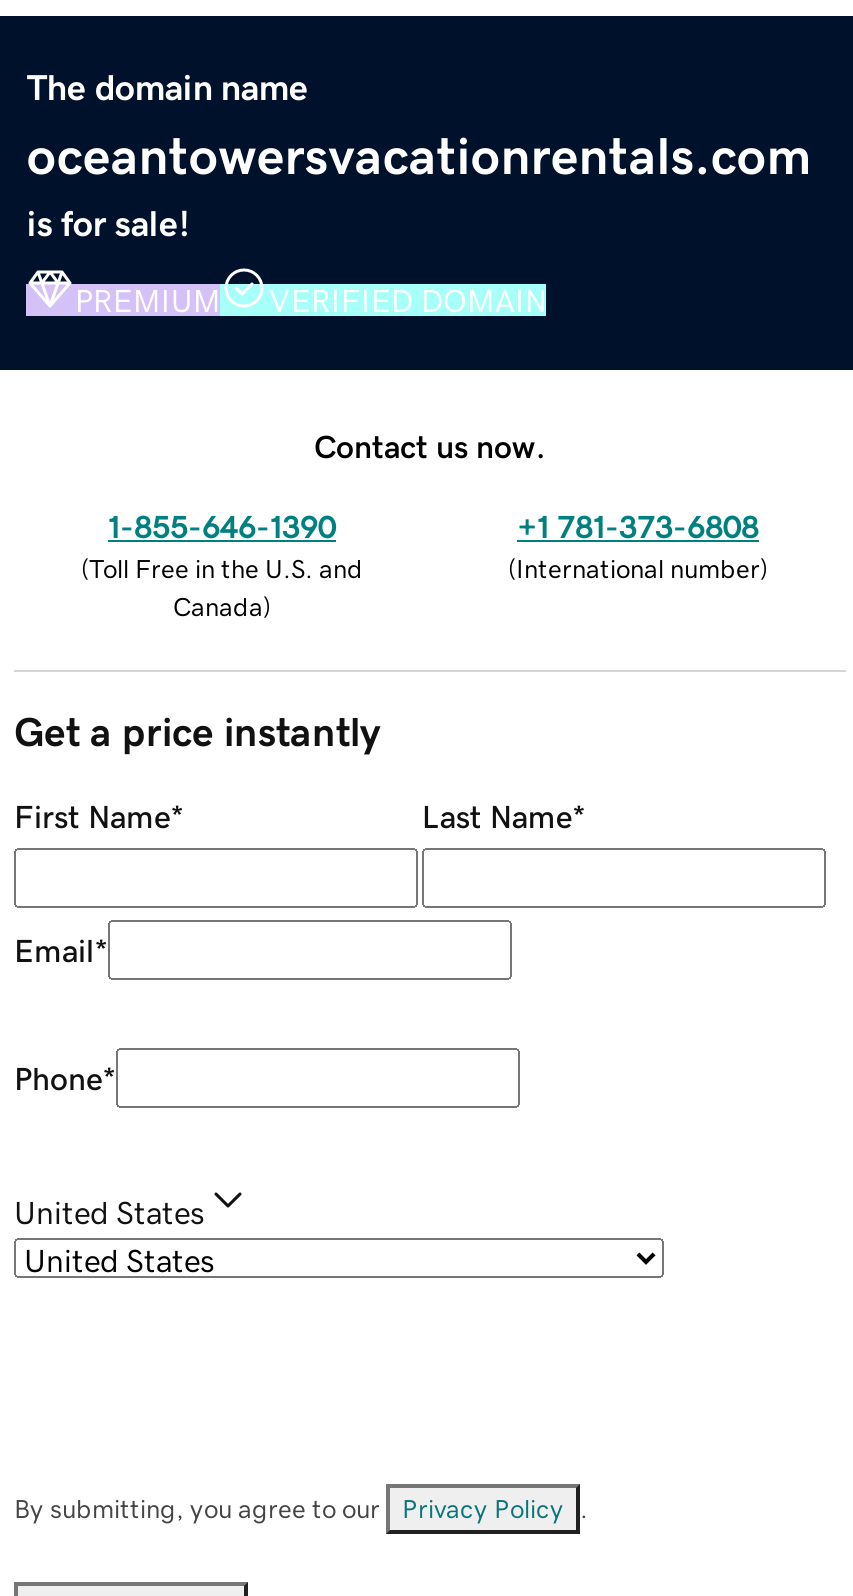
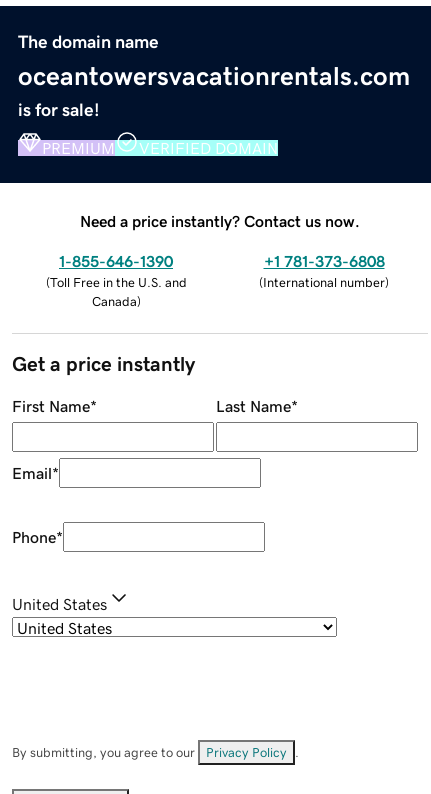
[314,429,546,461] Contact us now. -> [80,213,360,229] Need a price instantly? Contact us now.

